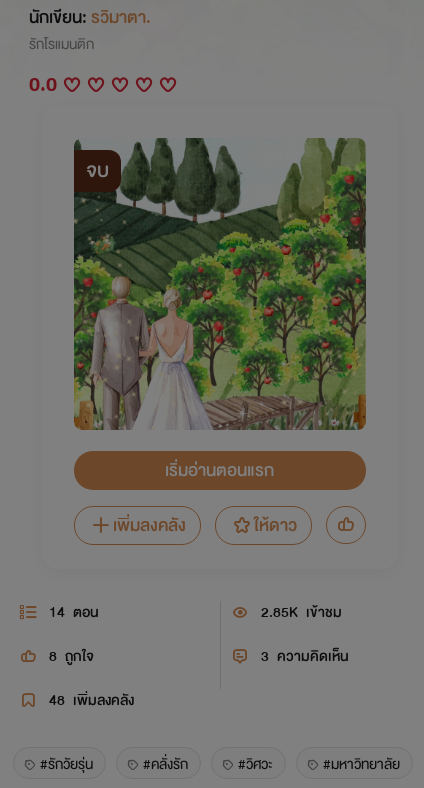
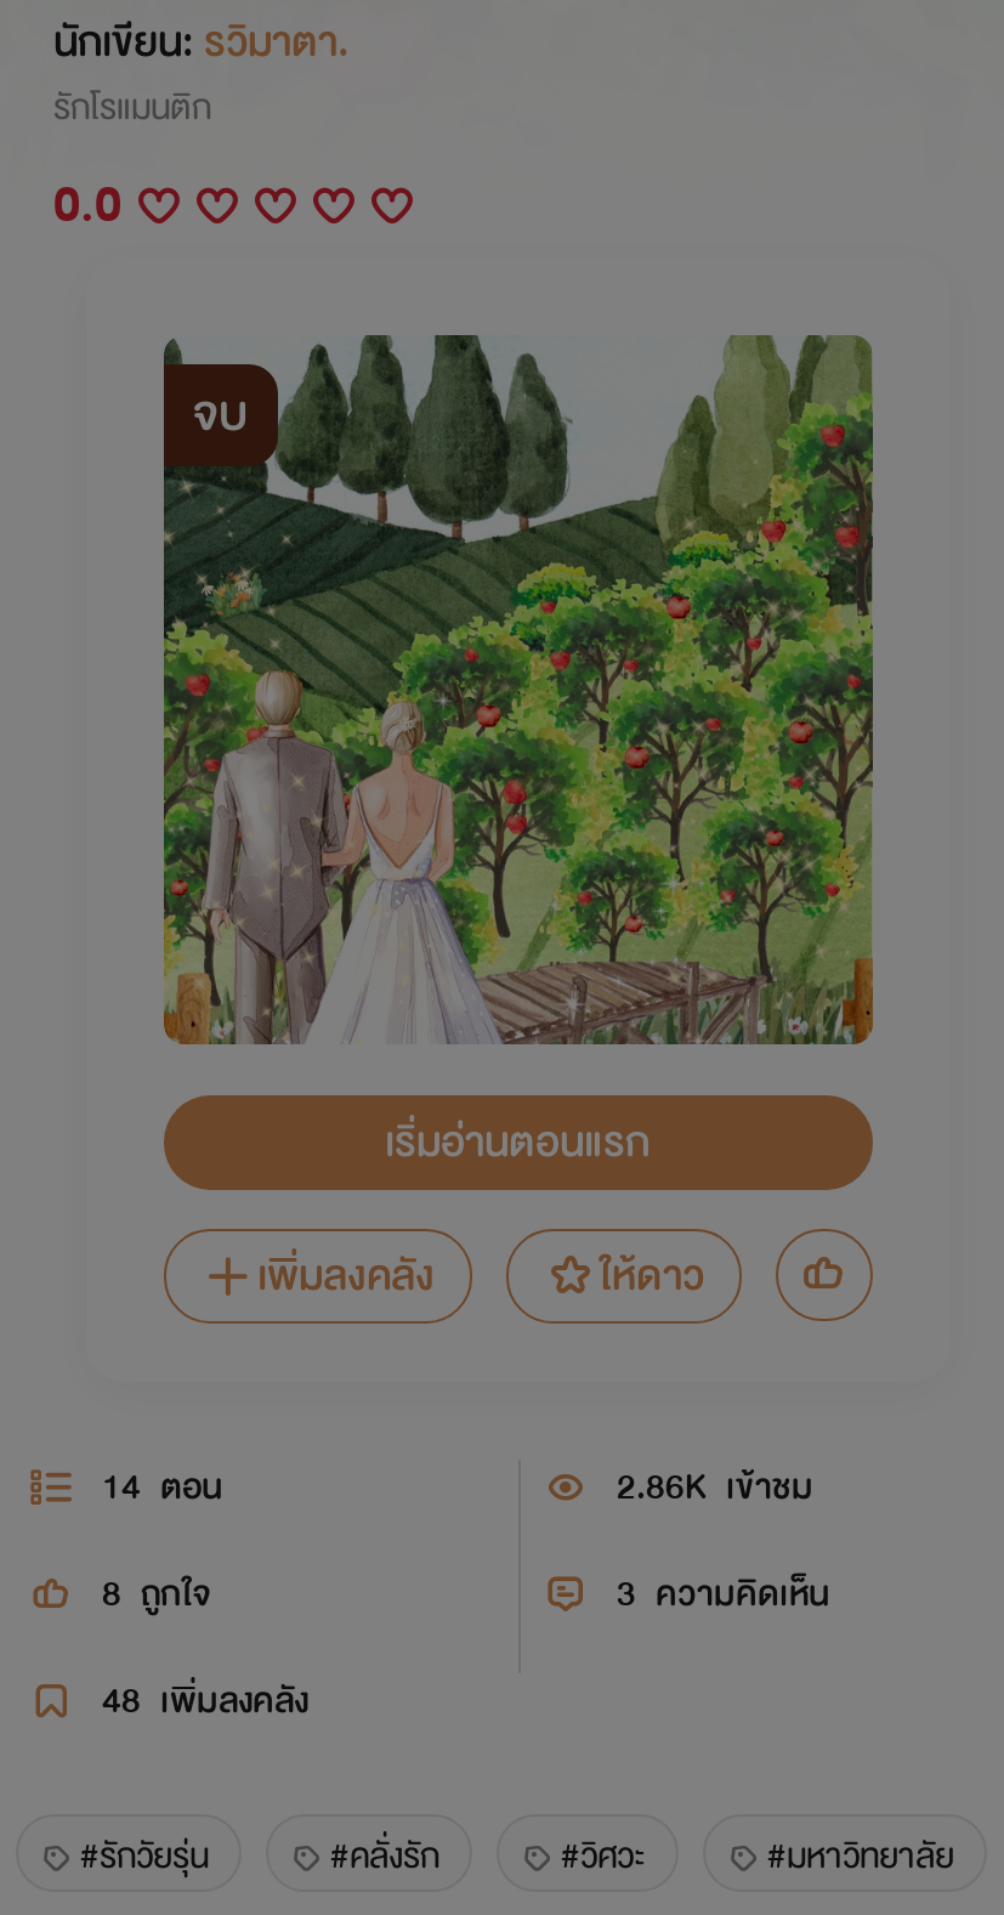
[260,600,341,625] 2.85K เข้าชม -> [617,1457,813,1518] 2.86K เข้าชม

